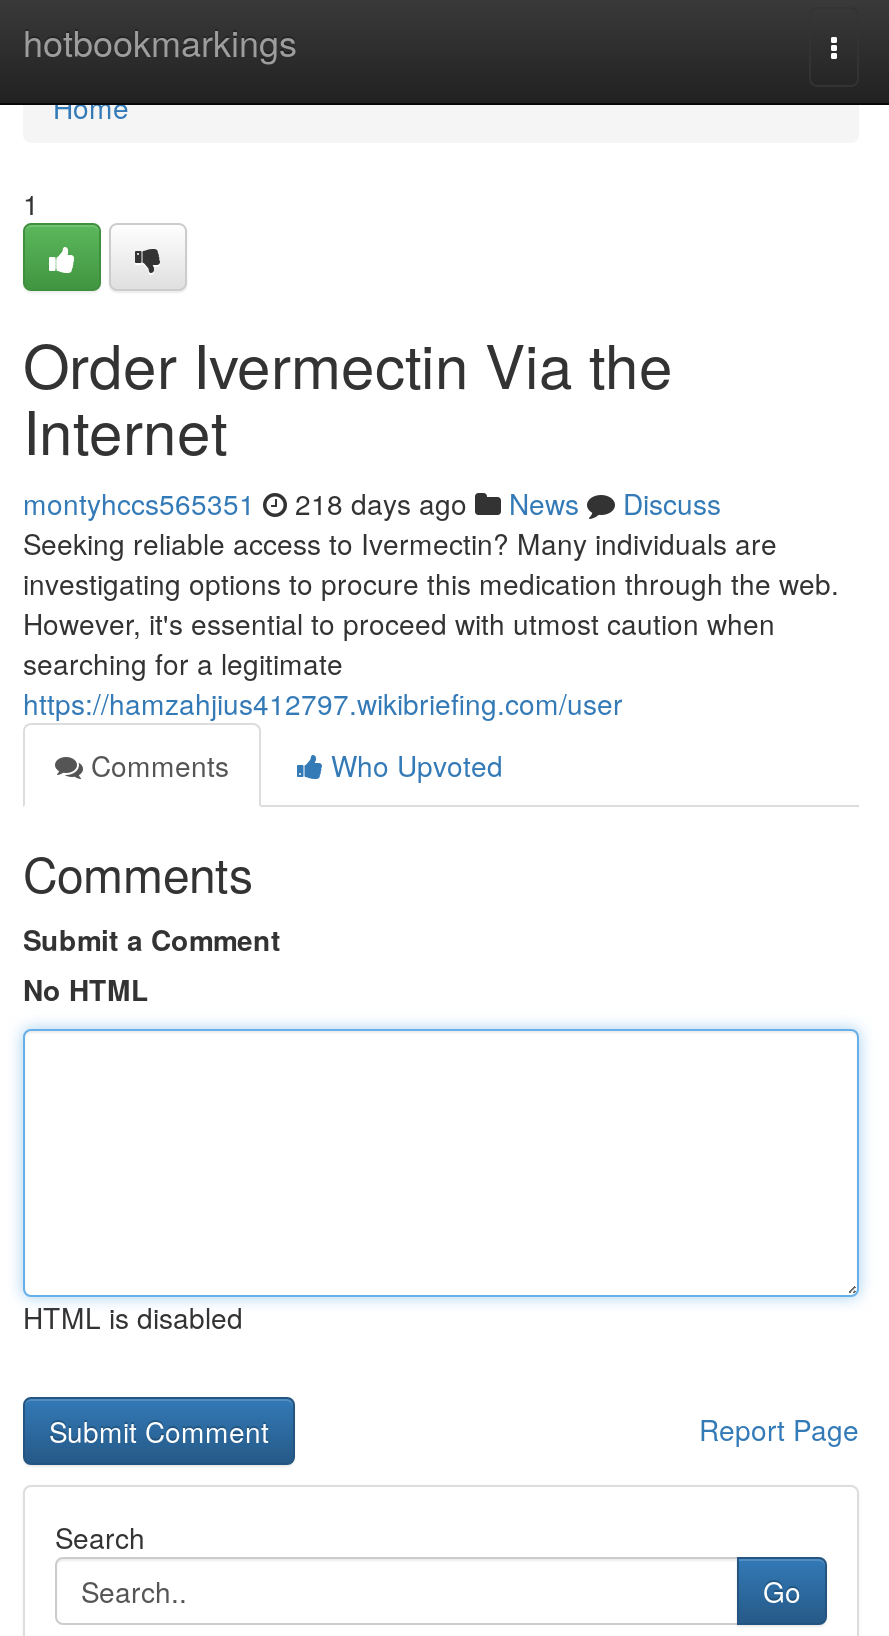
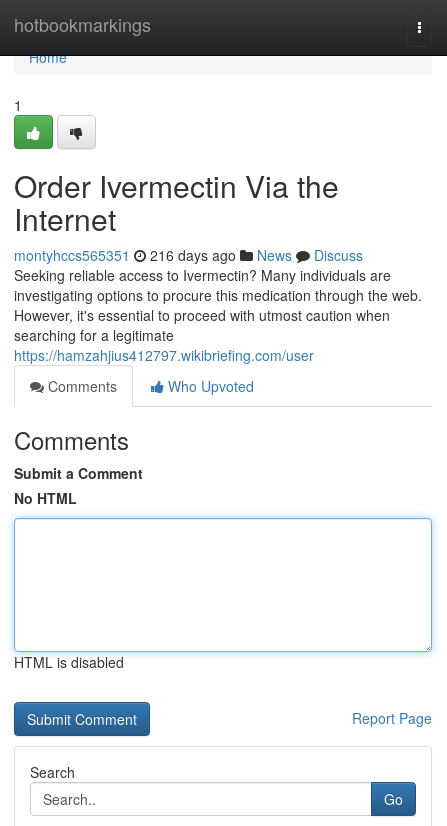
[23,483,721,523] montyhccs565351 218 days ago News Discuss -> [14,245,363,265] montyhccs565351 216 days ago News Discuss

